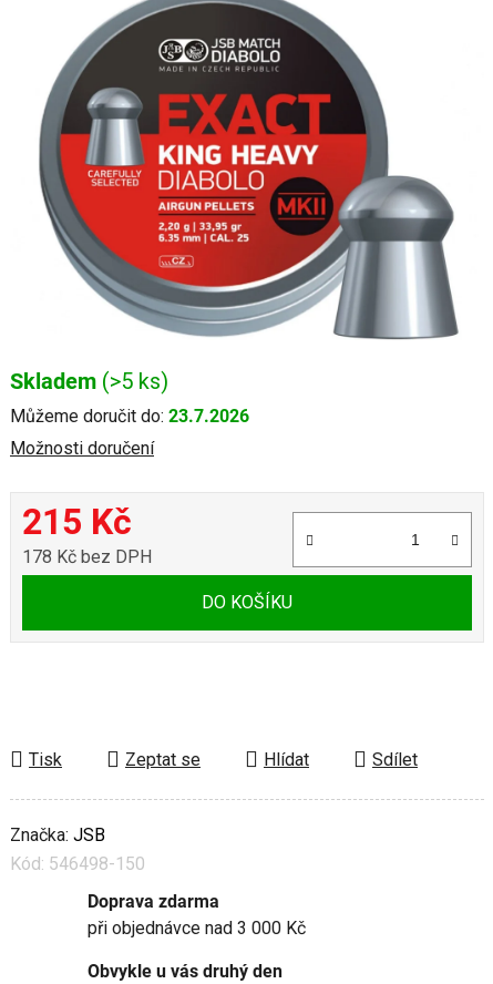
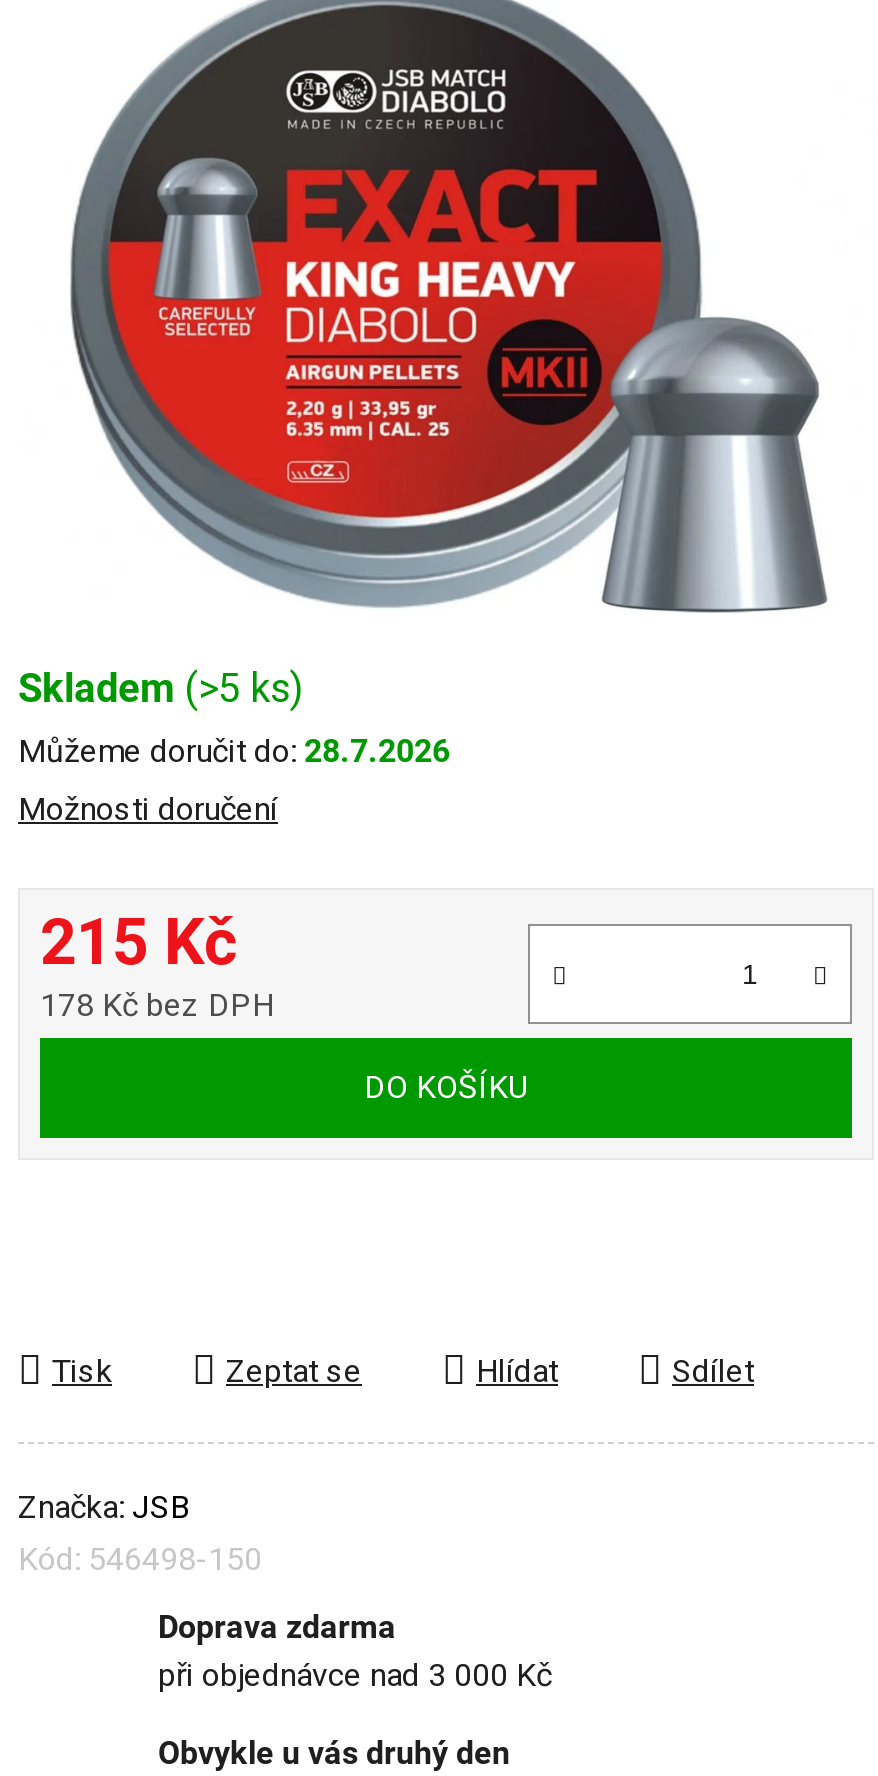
[10,405,249,426] Můžeme doručit do: 23.7.2026 -> [18,731,450,769] Můžeme doručit do: 28.7.2026

